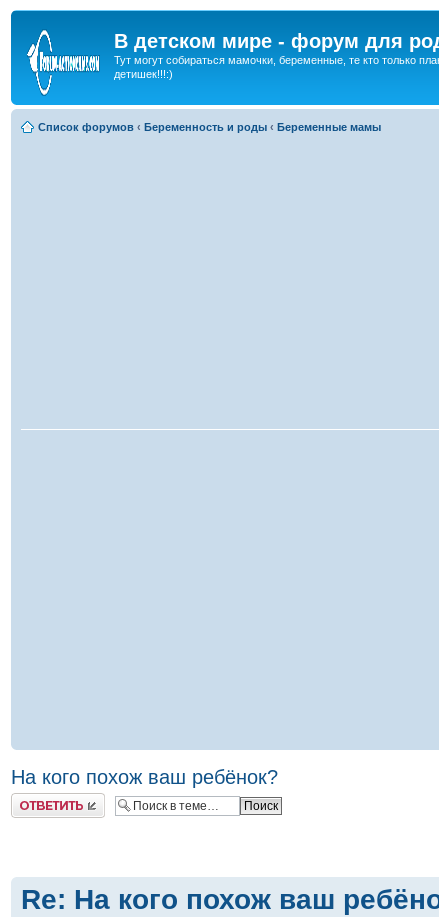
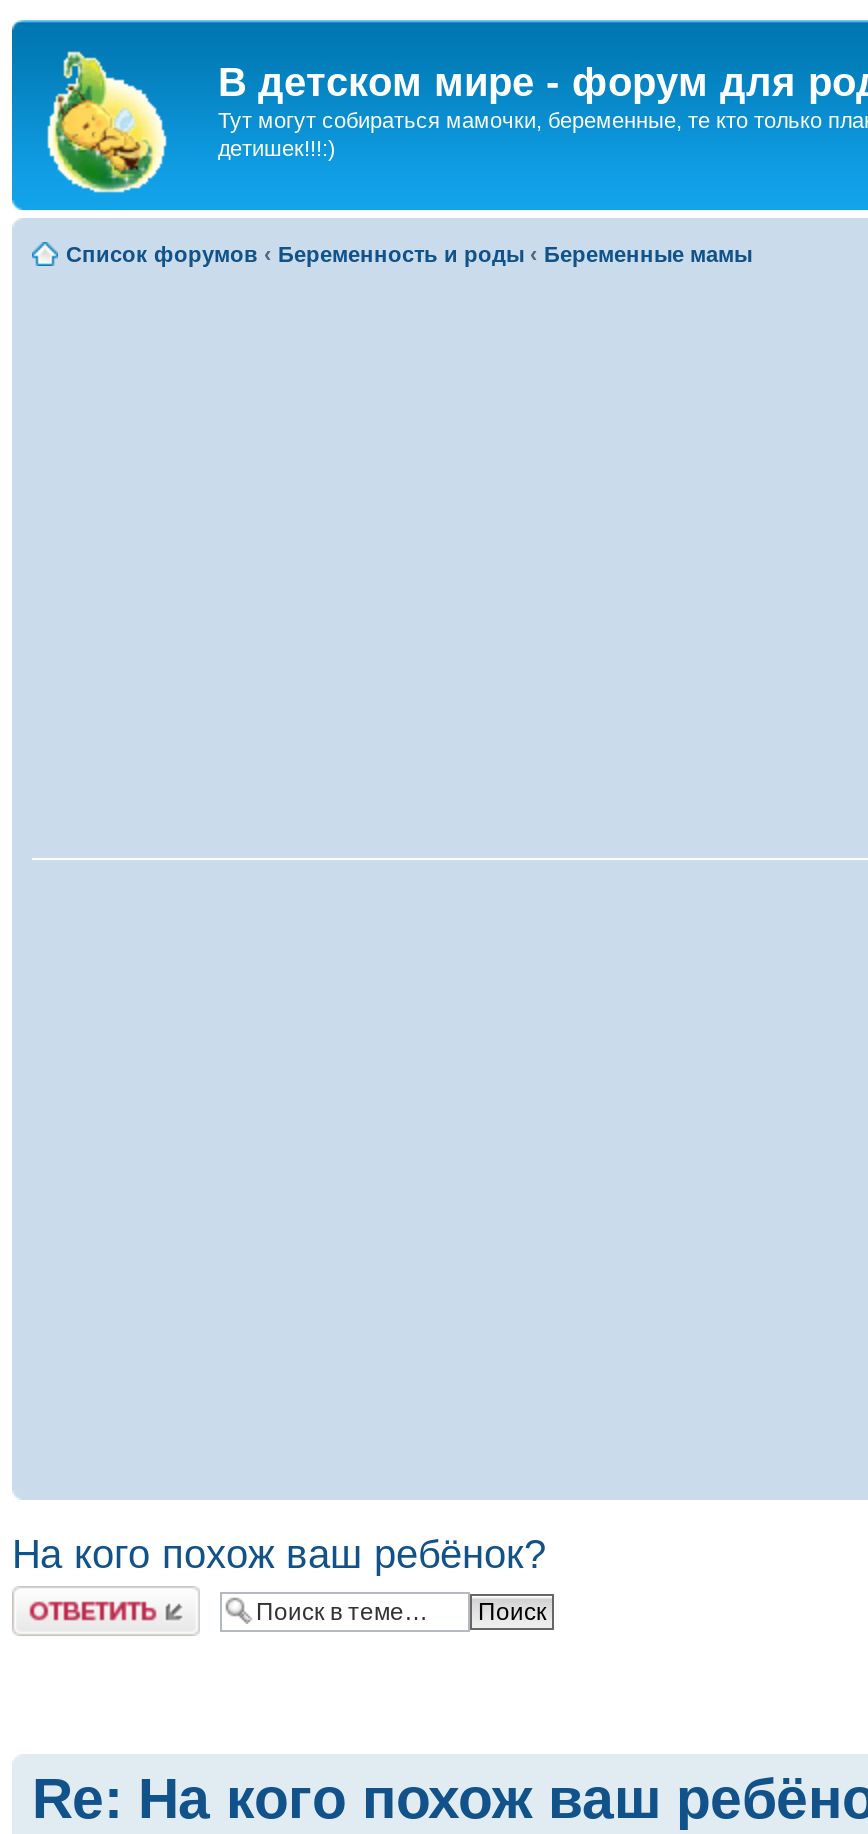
[26,26,100,96] [image] -> [46,50,188,194] [image]

